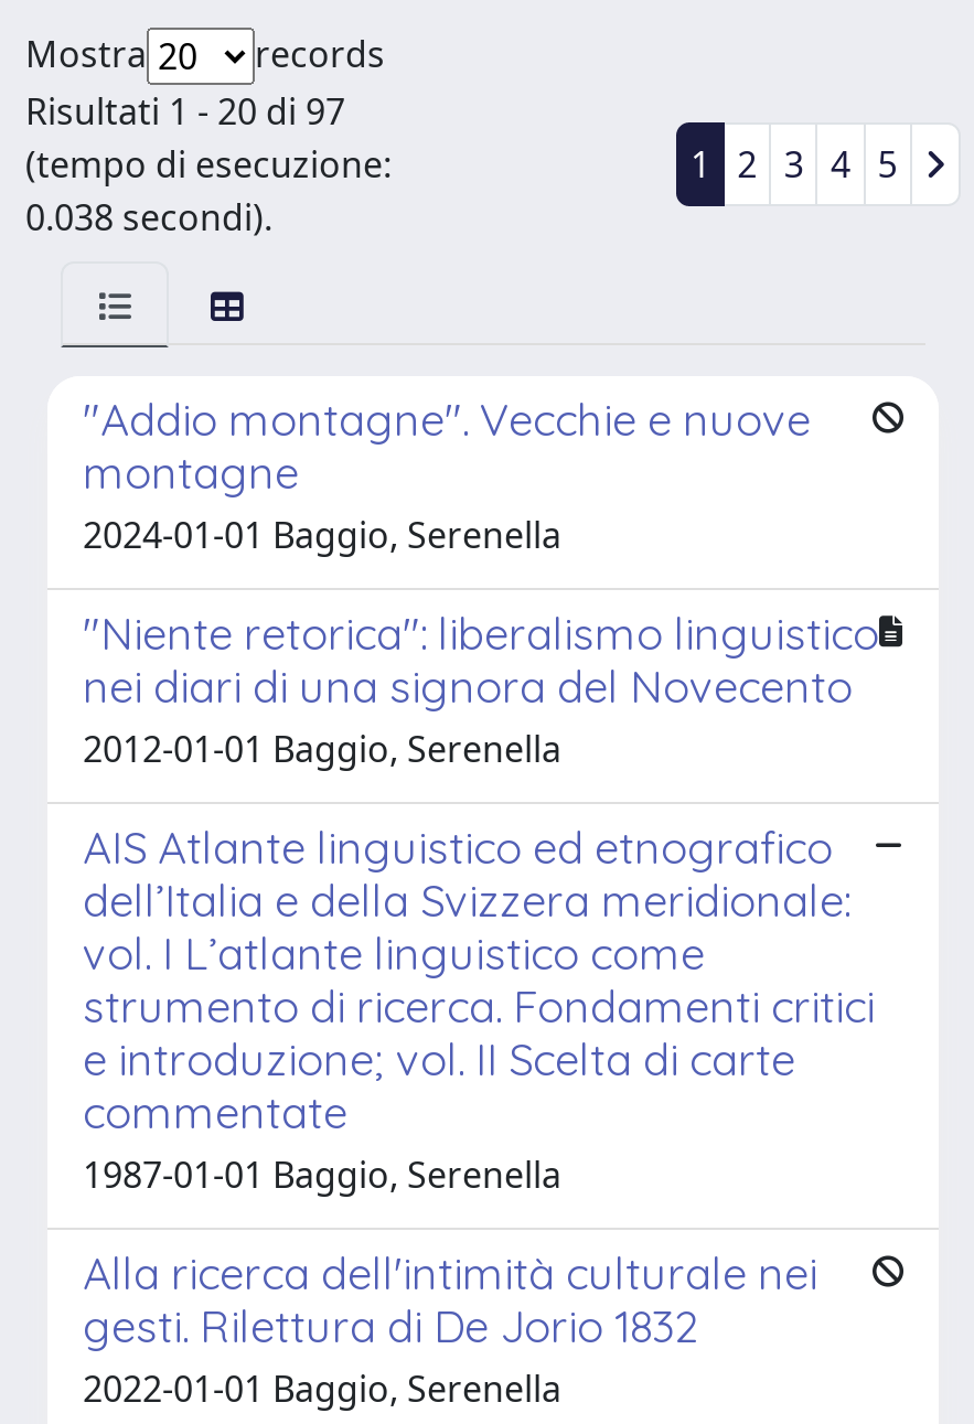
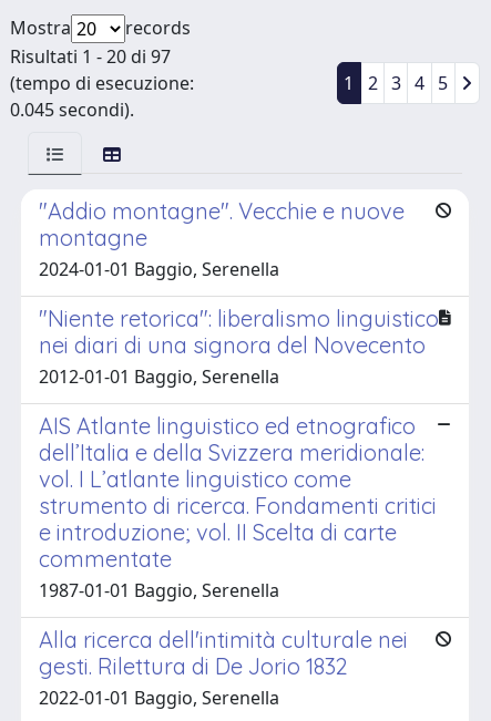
[25,193,272,241] 0.038 secondi). -> [10,97,134,122] 0.045 secondi).

